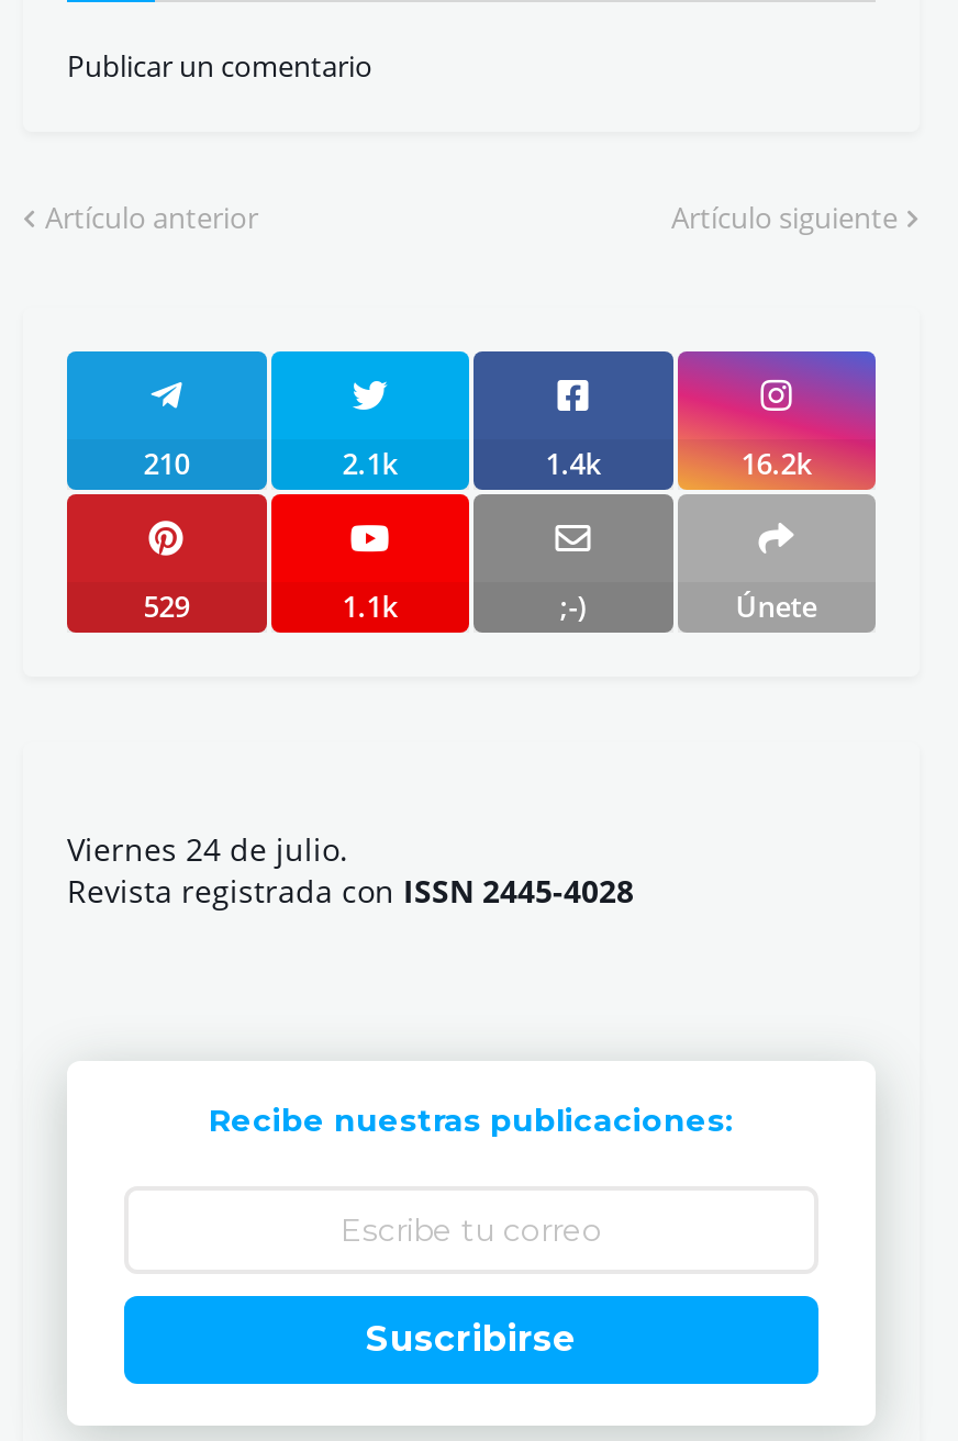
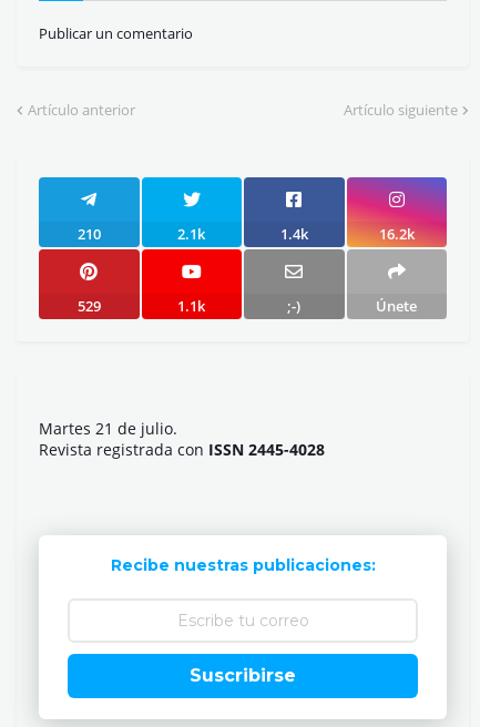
[67,828,348,870] Viernes 24 de julio. -> [39,418,177,439] Martes 21 de julio.

